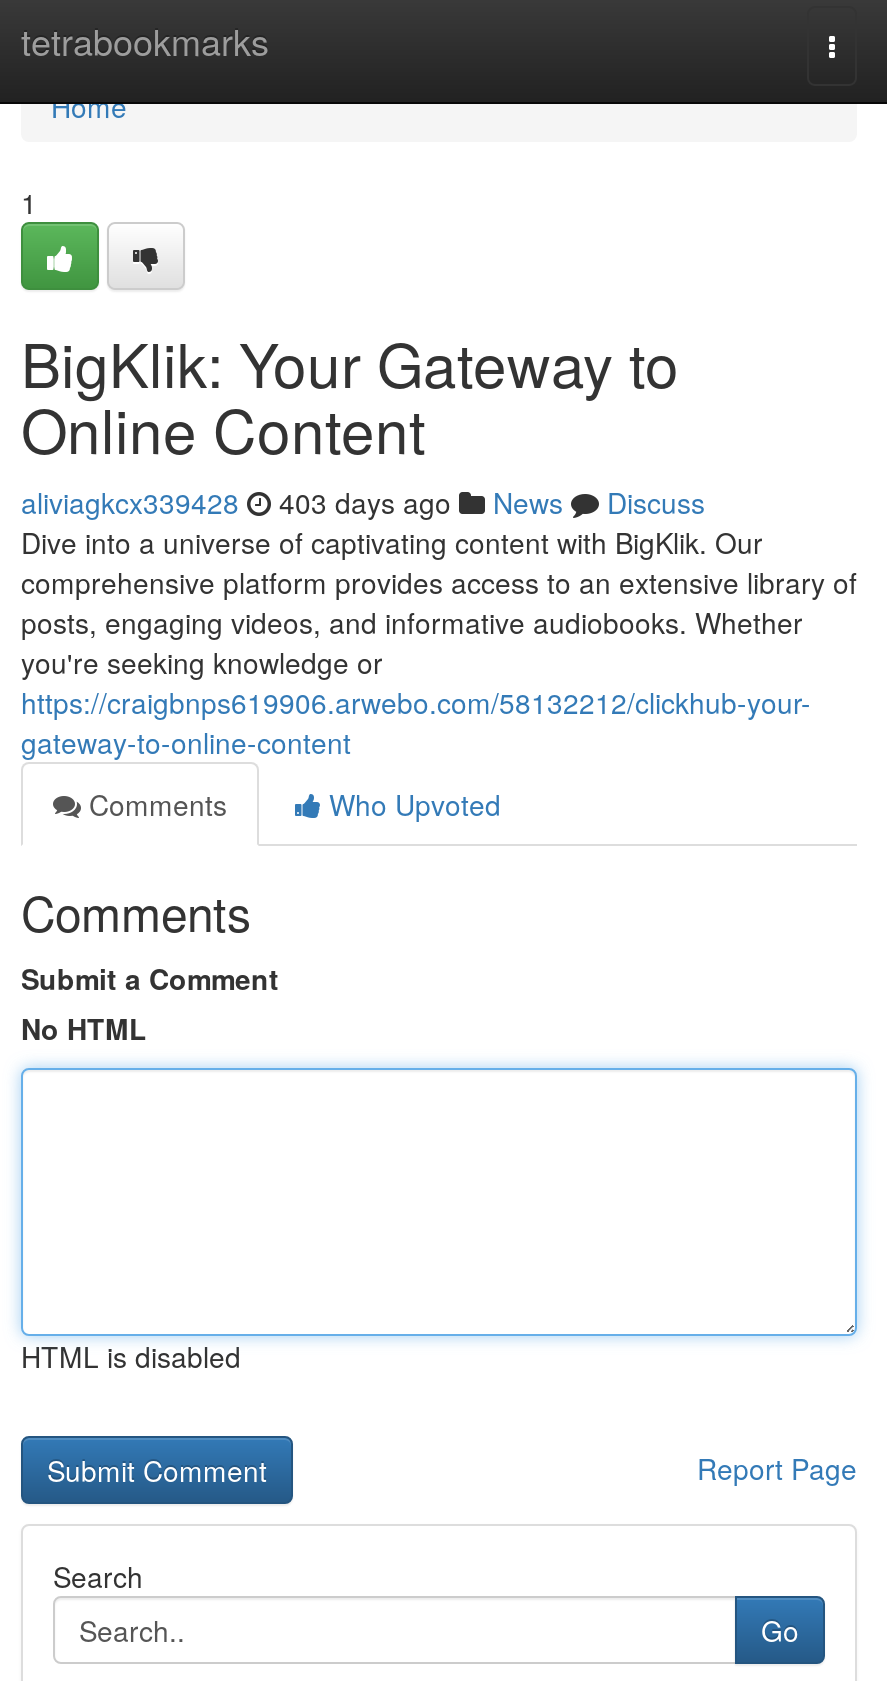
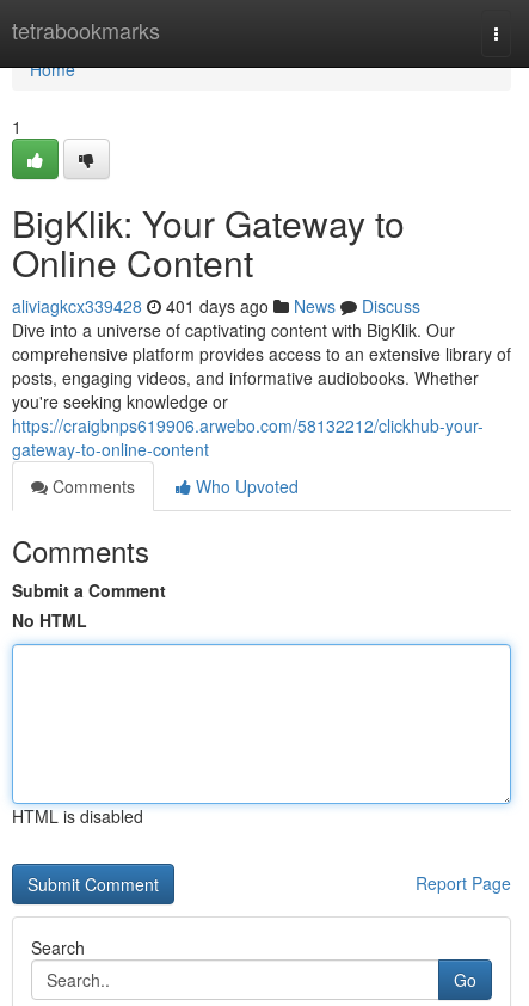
[21,482,705,522] aliviagkcx339428 403 days ago News Discuss -> [12,294,420,318] aliviagkcx339428 401 days ago News Discuss

